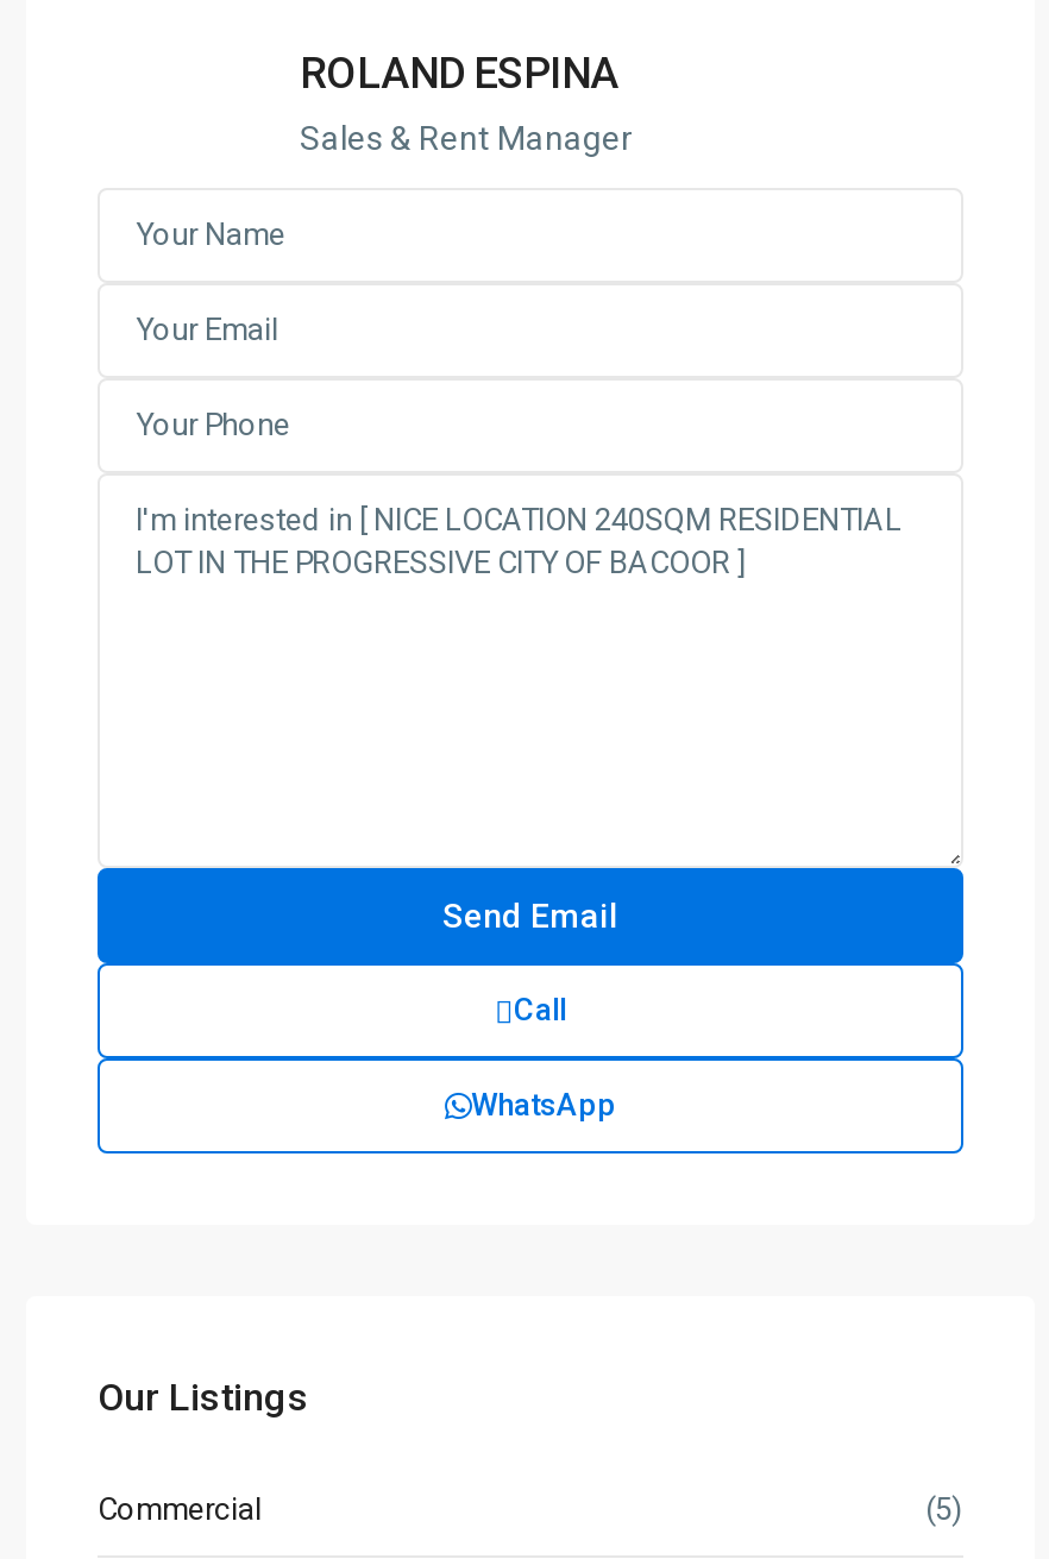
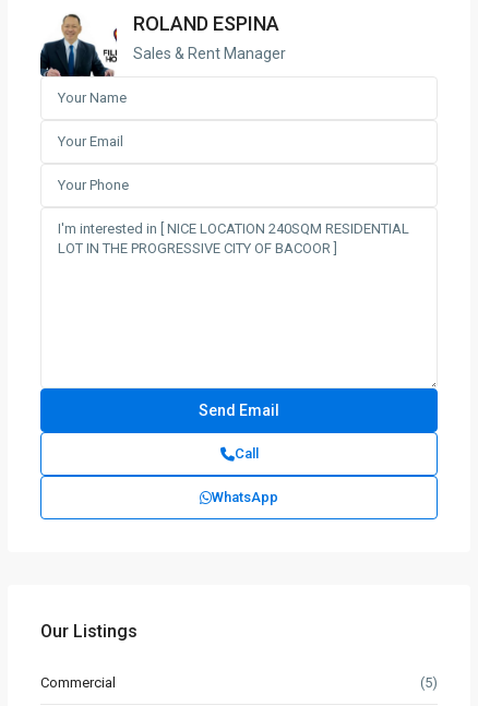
none -> [39,13,118,77] [image]

